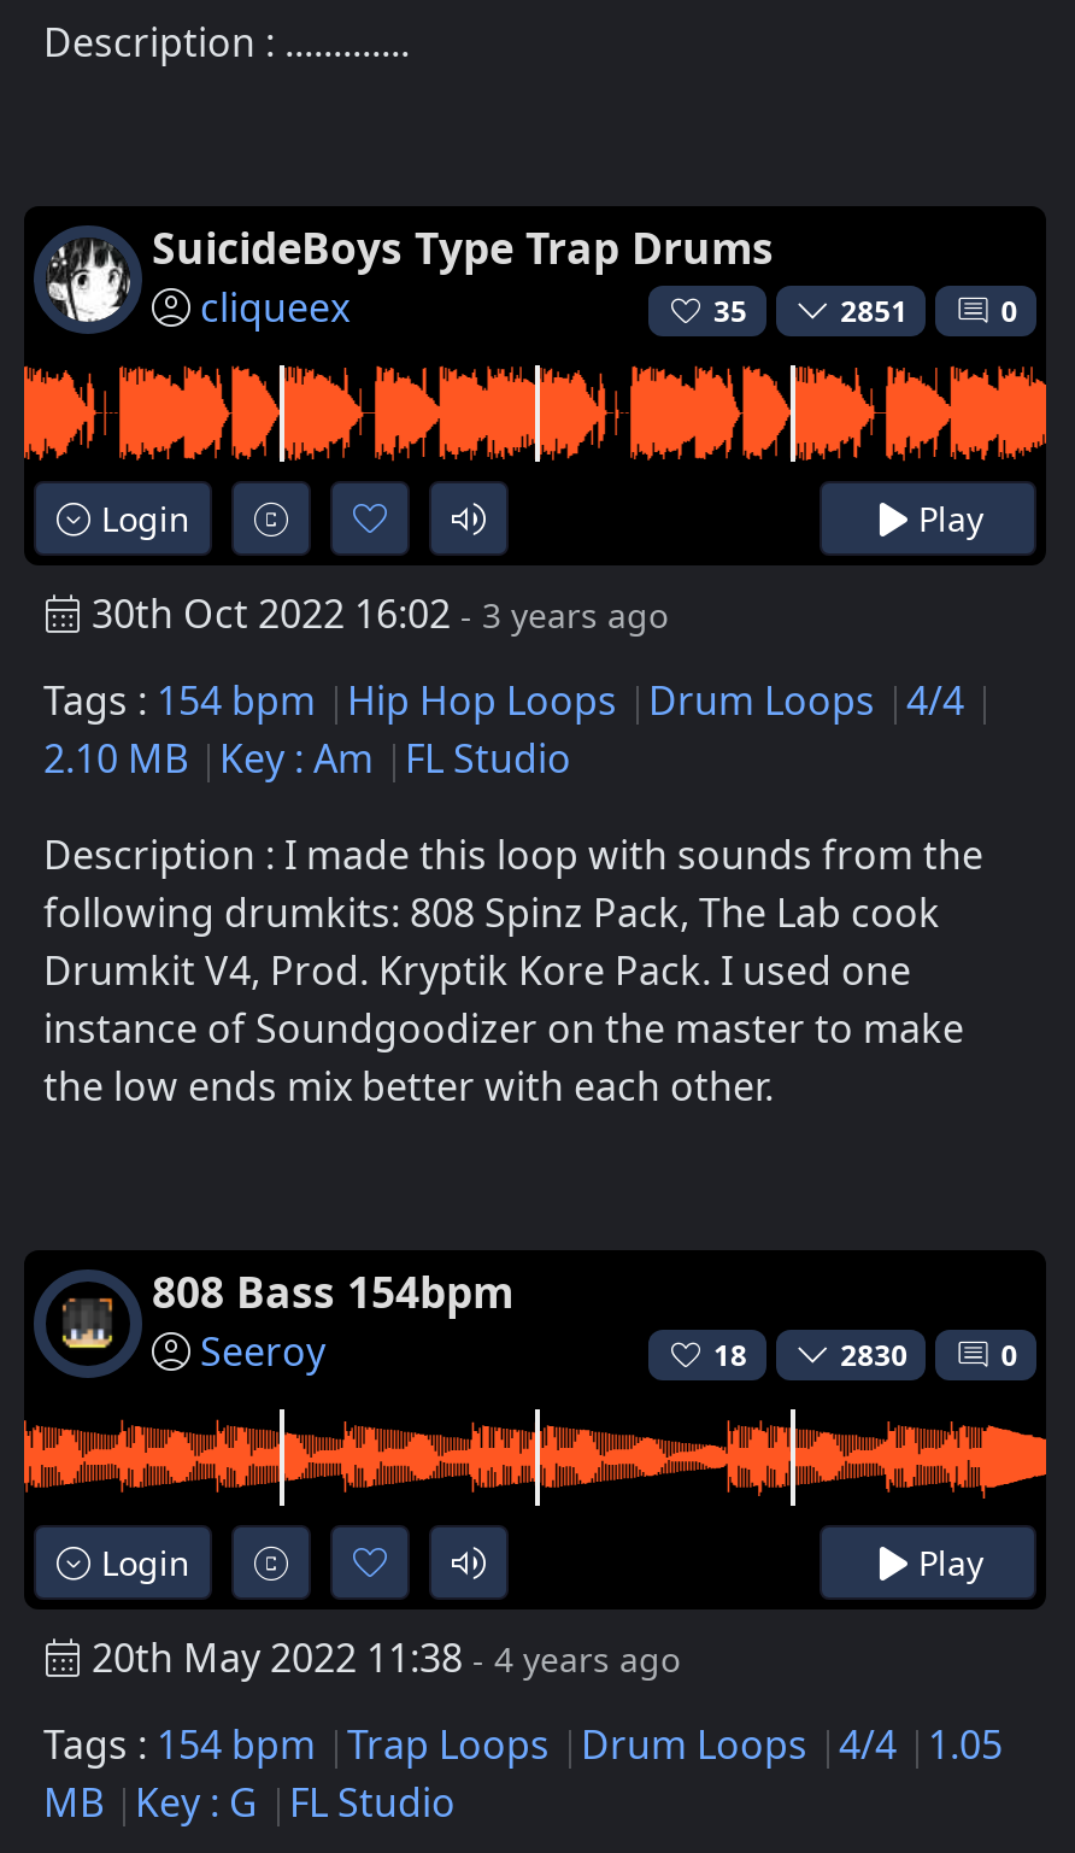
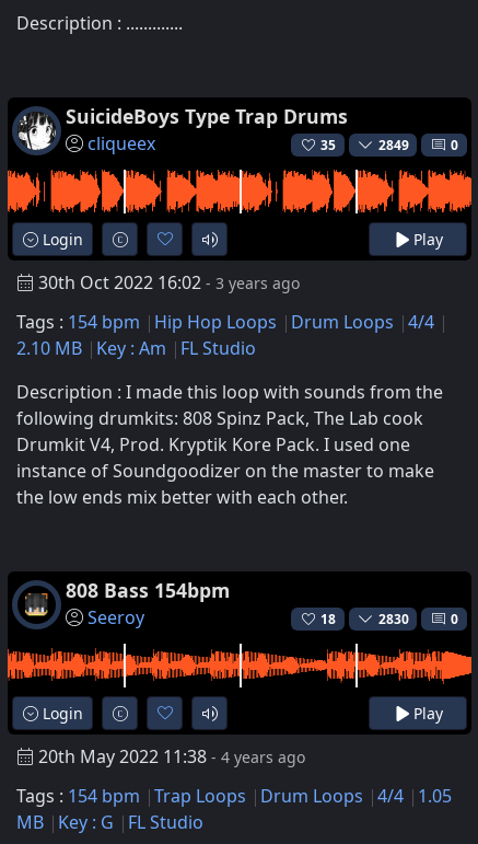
[840,290,908,331] 2851 -> [378,135,409,154] 2849

